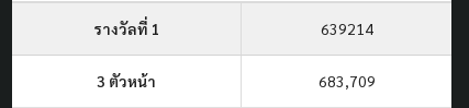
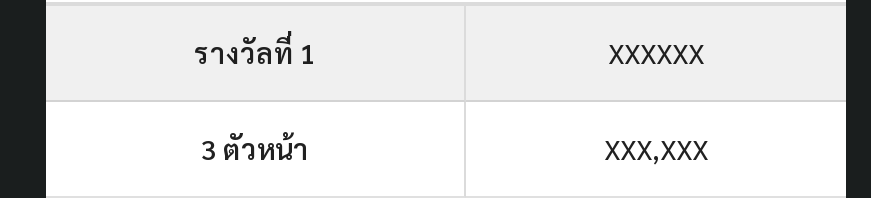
[320,18,373,38] 639214 -> [608,34,704,70] XXXXXX
[318,71,375,90] 683,709 -> [604,130,708,166] XXX,XXX

